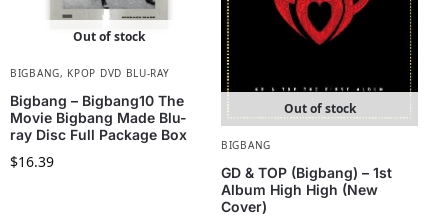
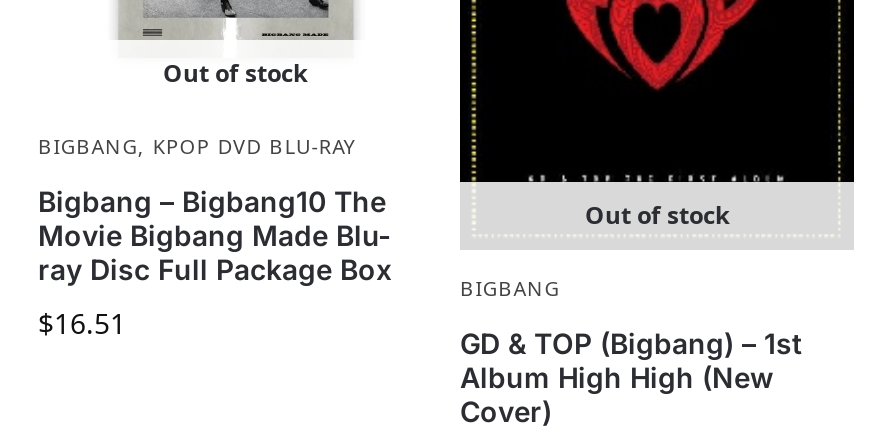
[10,152,54,171] $16.39 -> [38,304,126,342] $16.51

